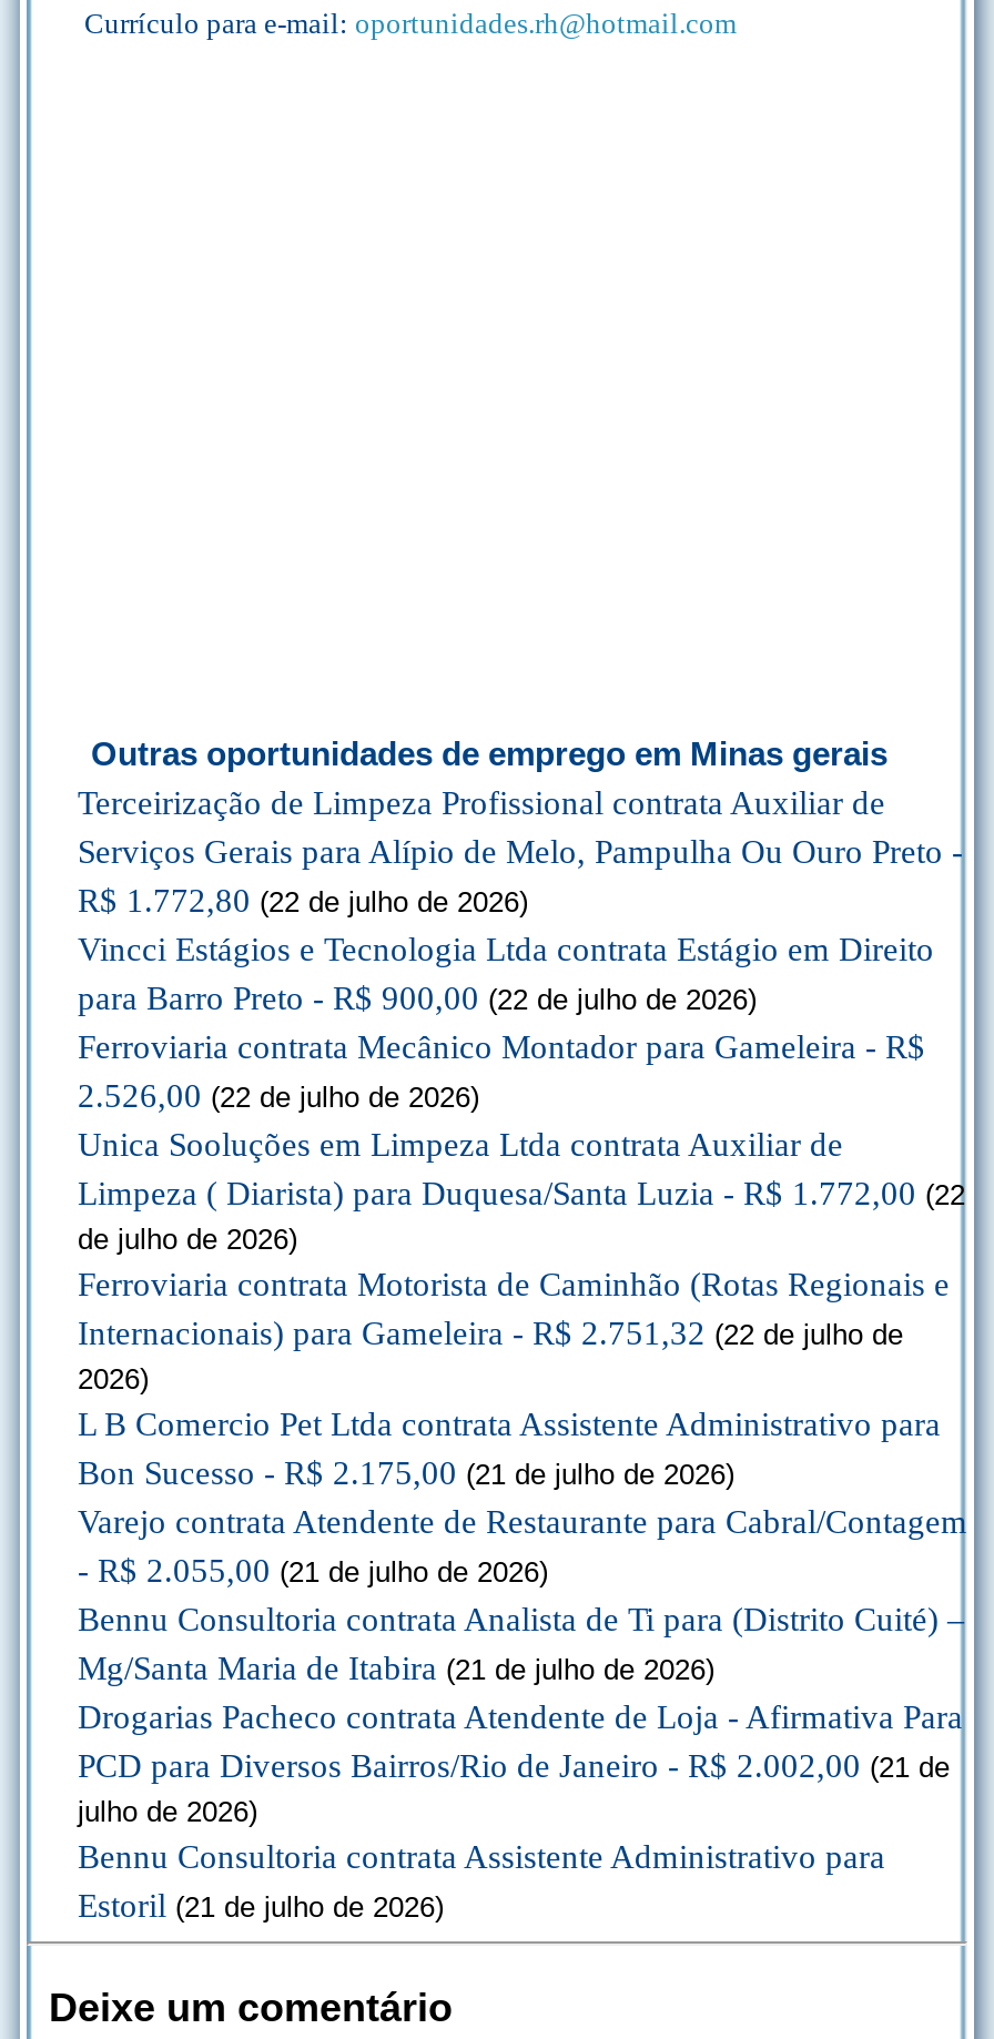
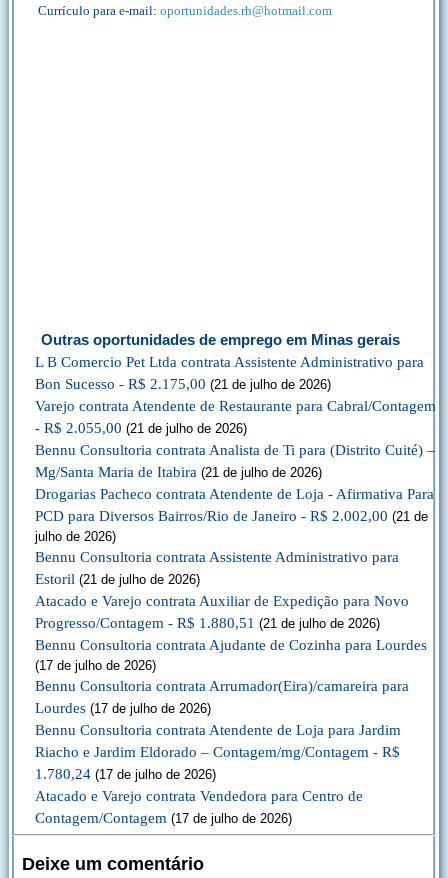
[78,785,965,1396] Terceirização de Limpeza Profissional contrata Auxiliar de | Serviços Gerais para Alípio de Melo, Pampulha Ou Ouro Preto - | R$ 1.772,80 (22 de julho de 2026) | Vincci Estágios e Tecnologia Ltda contrata Estágio em Direito | para Barro Preto - R$ 900,00 (22 de julho de 2026) | Ferroviaria contrata Mecânico Montador para Gameleira - R$ | 2.526,00 (22 de julho de 2026) | Unica Sooluções em Limpeza Ltda contrata Auxiliar de | Limpeza ( Diarista) para Duquesa/Santa Luzia - R$ 1.772,00 (22 | de julho de 2026) | Ferroviaria contrata Motorista de Caminhão (Rotas Regionais e | Internacionais) para Gameleira - R$ 2.751,32 (22 de julho de | 2026) -> none
moved [78,1407,967,1924] -> [35,354,436,587]: L B Comercio Pet Ltda contrata Assistente Administrativo para | Bon Sucesso - R$ 2.175,00 (21 de julho de 2026) | Varejo contrata Atendente de Restaurante para Cabral/Contagem | ... | Bennu Consultoria contrata Assistente Administrativo para | Estoril (21 de julho de 2026)
none -> [35,593,427,826] Atacado e Varejo contrata Auxiliar de Expedição para Novo | Progresso/Contagem - R$ 1.880,51 (21 de julho de 2026) | Bennu Consultoria contrata Ajudante de Cozinha para Lourdes | (17 de julho de 2026) | Bennu Consultoria contrata Arrumador(Eira)/camareira para | Lourdes (17 de julho de 2026) | Bennu Consultoria contrata Atendente de Loja para Jardim | Riacho e Jardim Eldorado – Contagem/mg/Contagem - R$ | 1.780,24 (17 de julho de 2026) | Atacado e Varejo contrata Vendedora para Centro de | Contagem/Contagem (17 de julho de 2026)

